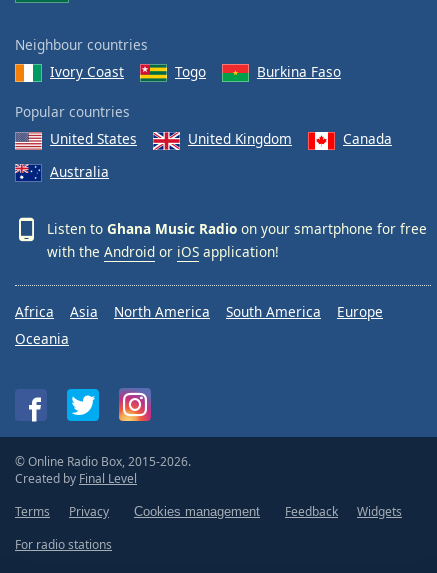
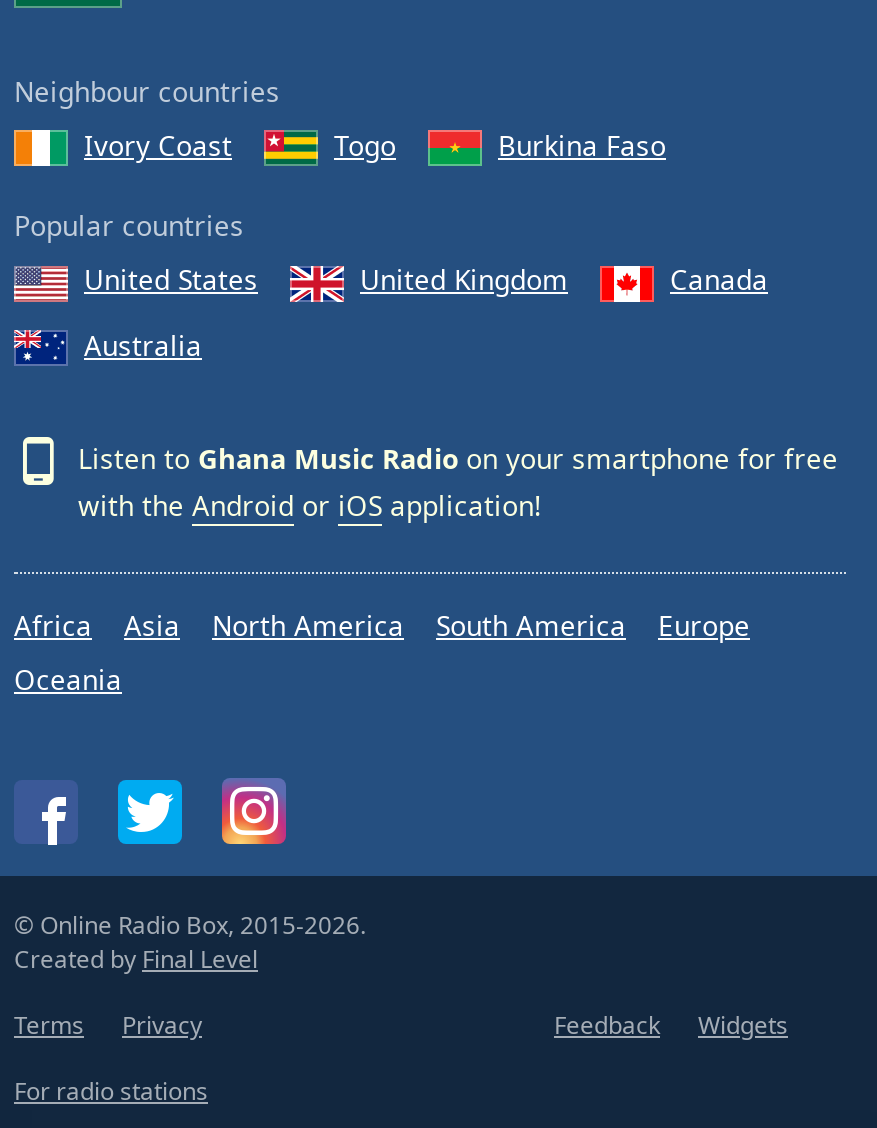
[134,504,260,519] Cookies management -> none

